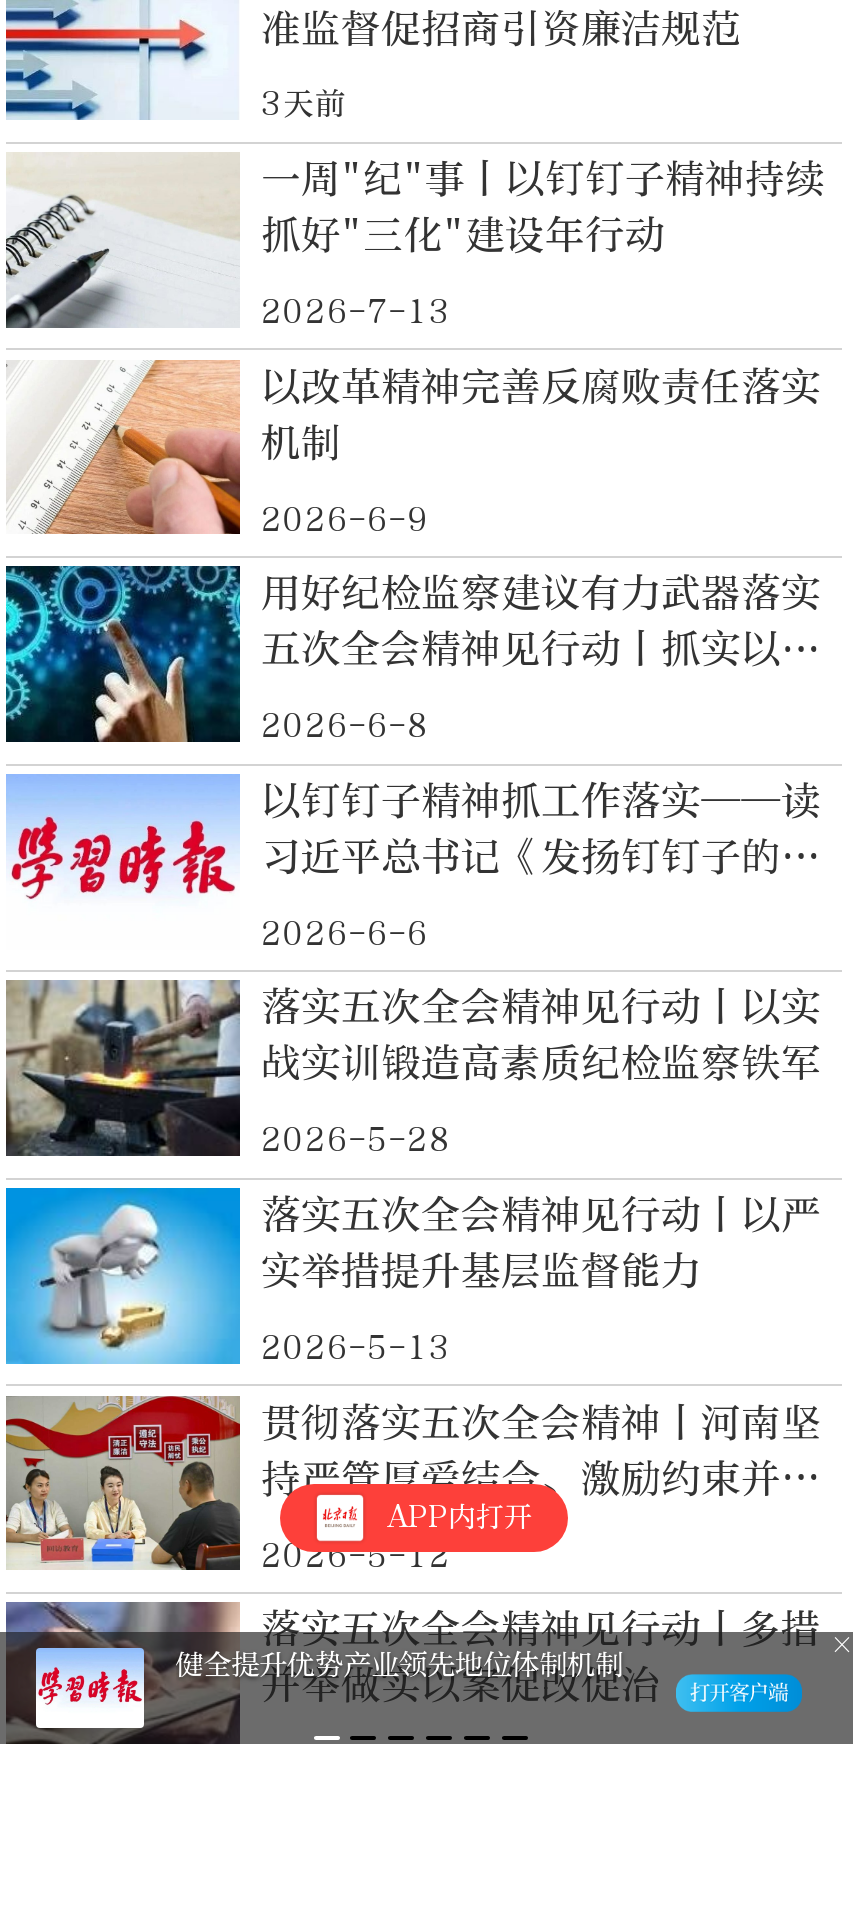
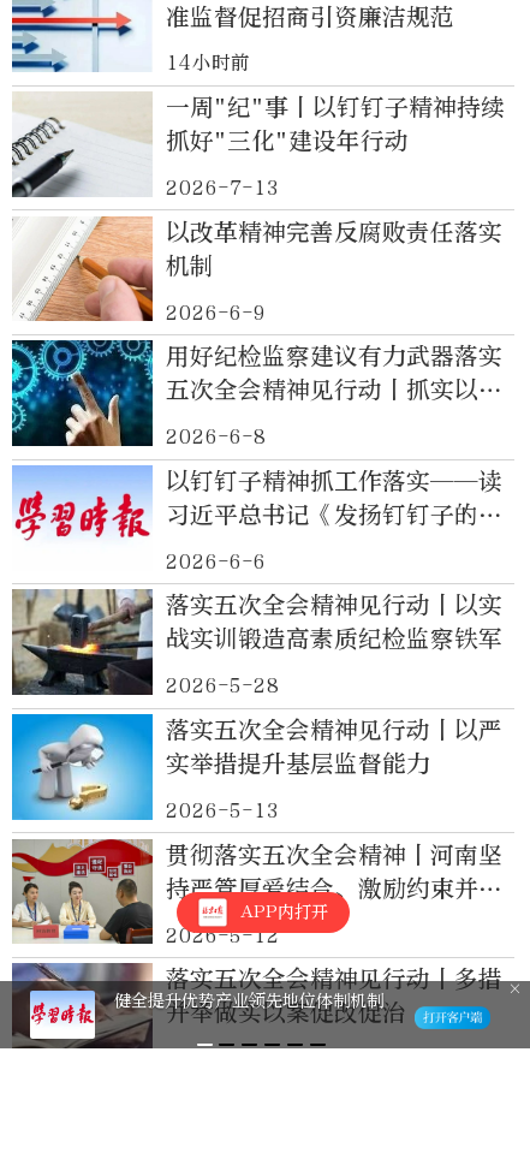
[261,87,347,123] 3天前 -> [165,52,250,74] 14小时前

